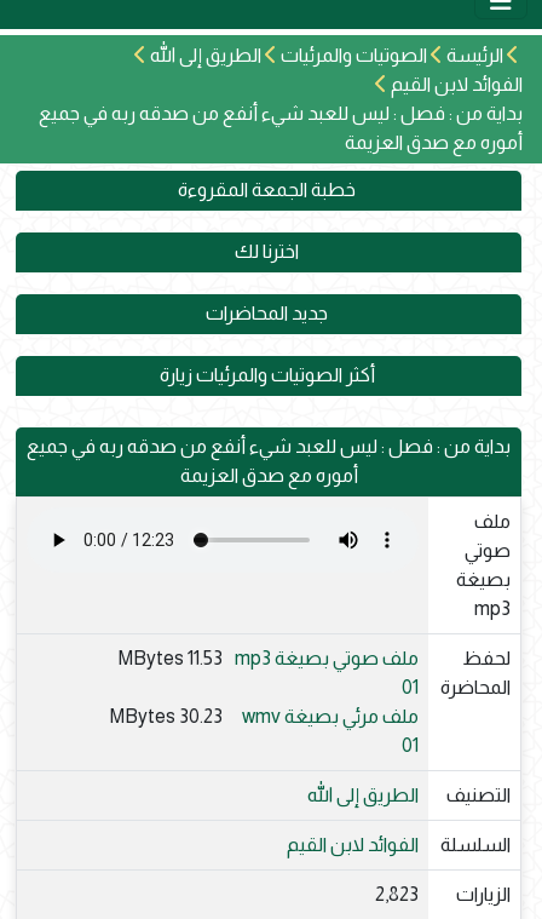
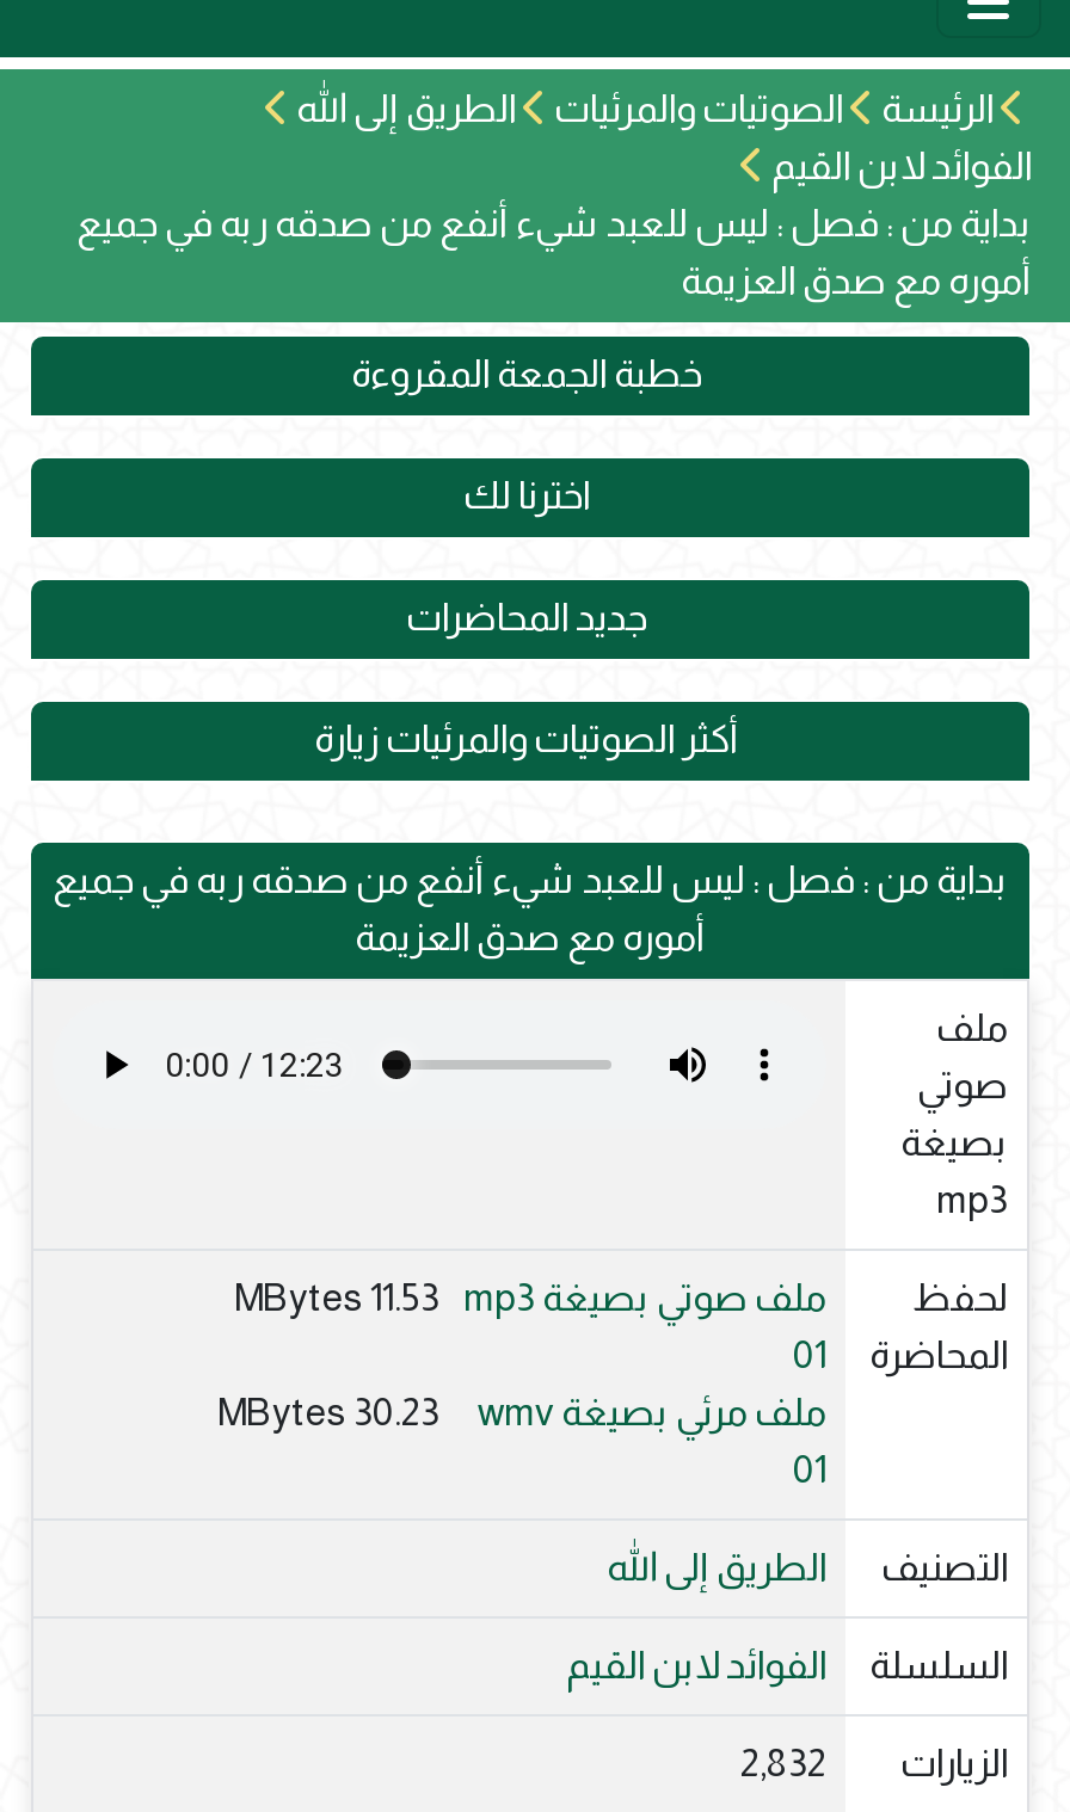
[375,884,511,904] الزيارات 2,823 -> [740,1743,1008,1783] الزيارات 2,832

